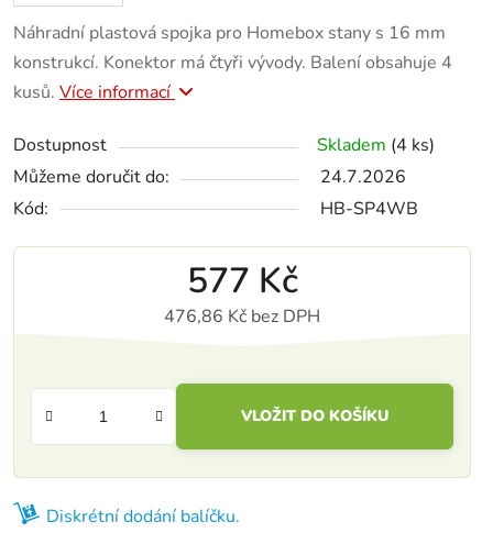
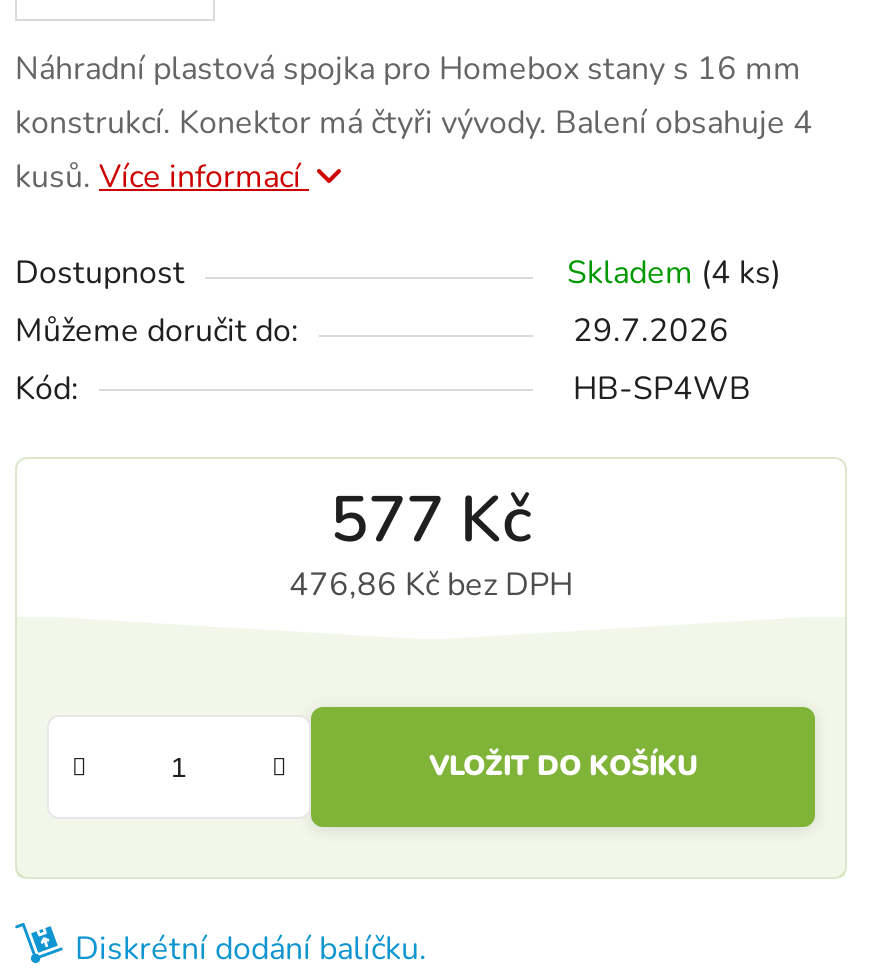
[320,165,406,189] 24.7.2026 -> [573,309,729,353] 29.7.2026

